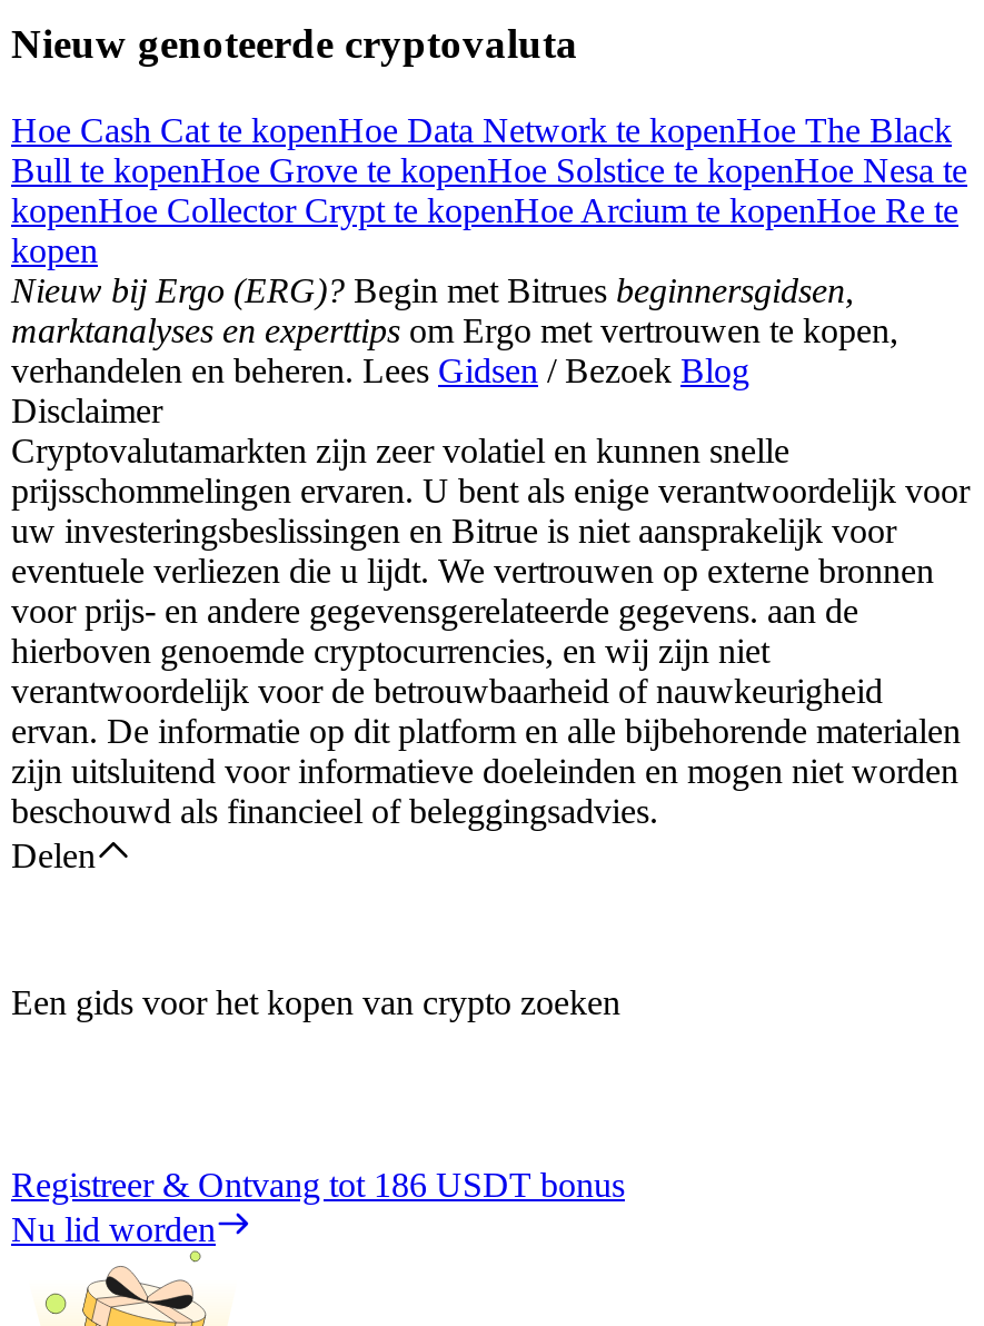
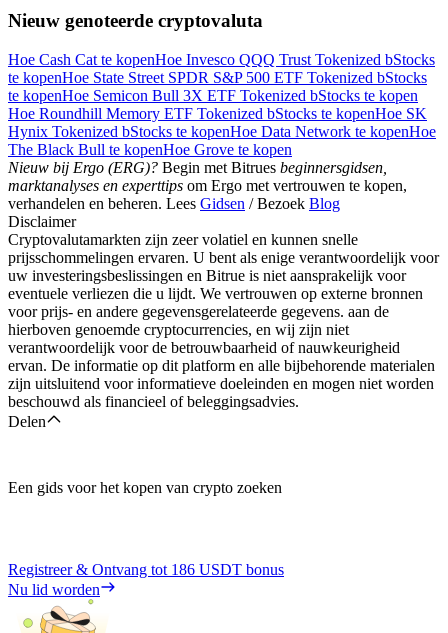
[11,111,967,269] Hoe Cash Cat te kopenHoe Data Network te kopenHoe The Black | Bull te kopenHoe Grove te kopenHoe Solstice te kopenHoe Nesa te | kopenHoe Collector Crypt te kopenHoe Arcium te kopenHoe Re te | kopen -> [8,51,436,158] Hoe Cash Cat te kopenHoe Invesco QQQ Trust Tokenized bStocks | te kopenHoe State Street SPDR S&P 500 ETF Tokenized bStocks | te kopenHoe Semicon Bull 3X ETF Tokenized bStocks te kopen | Hoe Roundhill Memory ETF Tokenized bStocks te kopenHoe SK | Hynix Tokenized bStocks te kopenHoe Data Network te kopenHoe | The Black Bull te kopenHoe Grove te kopen

